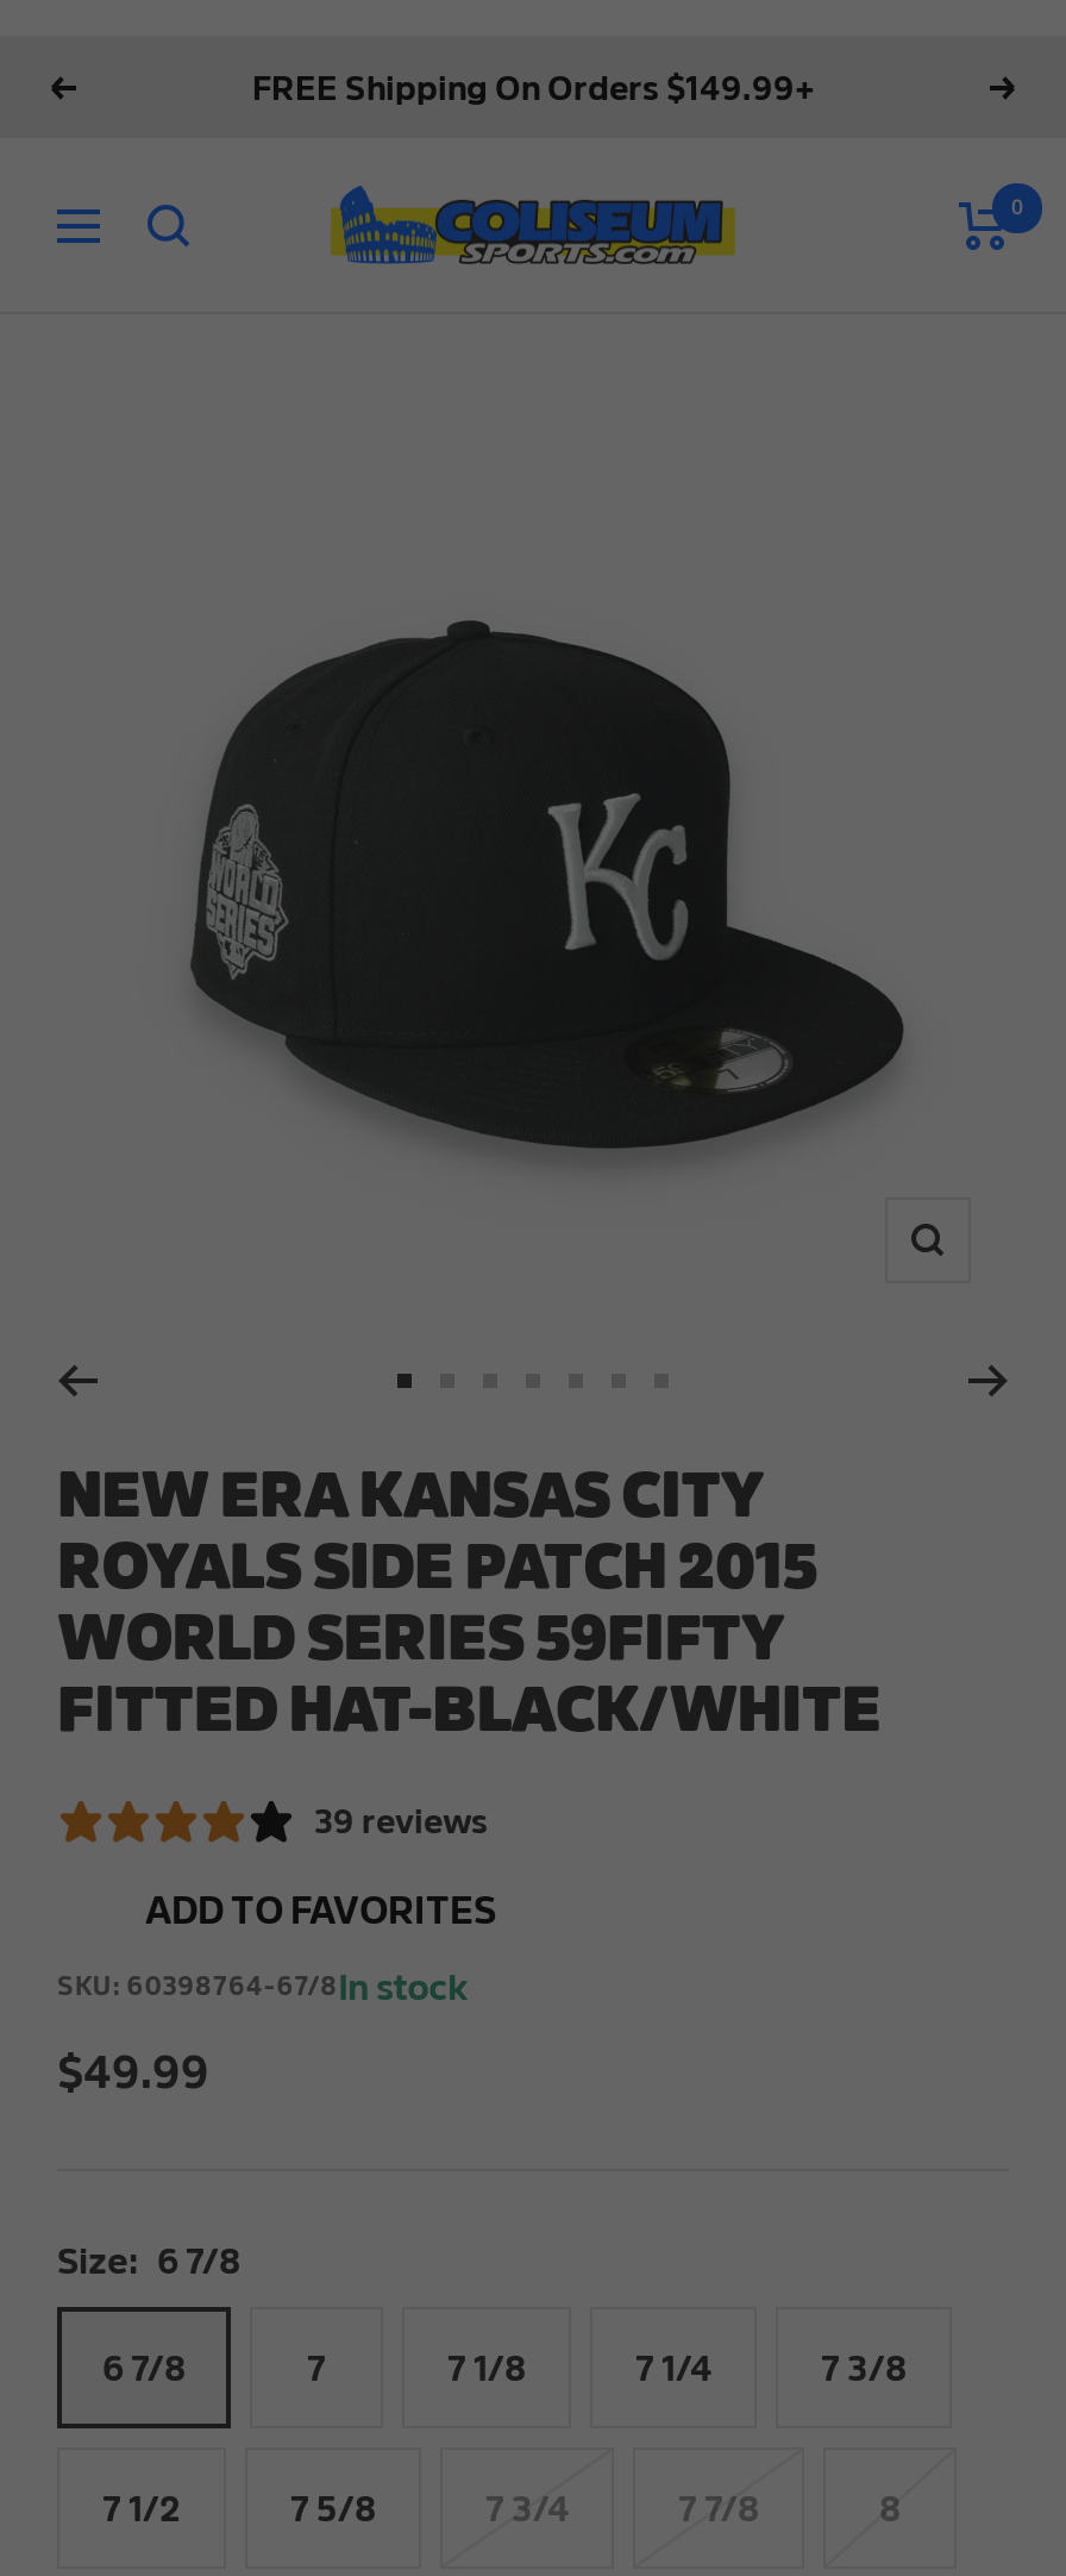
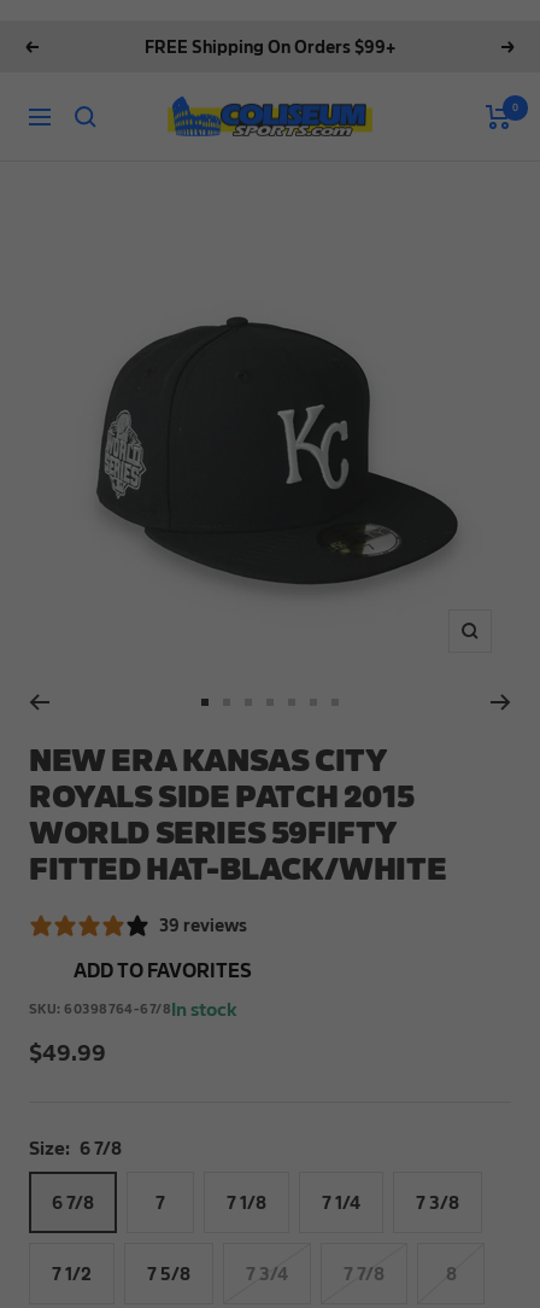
[252,64,814,110] FREE Shipping On Orders $149.99+ -> [145,35,395,58] FREE Shipping On Orders $99+

